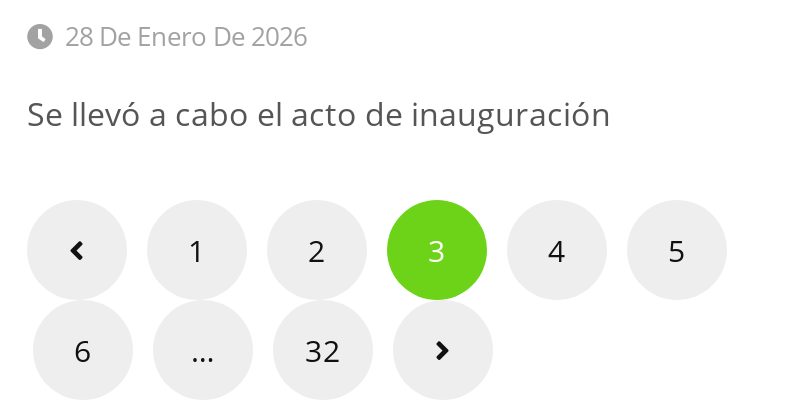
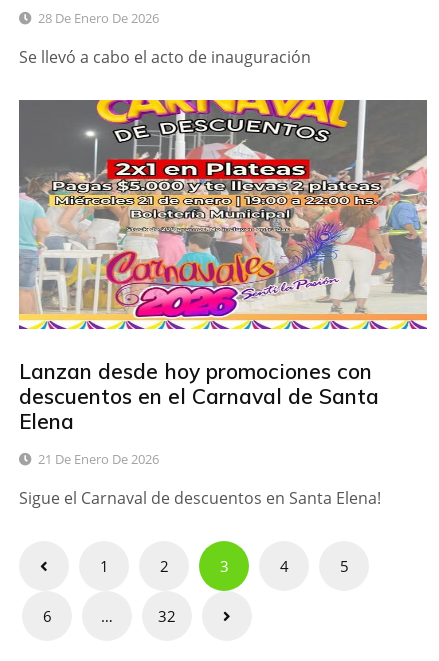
none -> [18,99,428,509] [image] | Lanzan desde hoy promociones con | descuentos en el Carnaval de Santa | Elena | 21 De Enero De 2026 | Sigue el Carnaval de descuentos en Santa Elena!

